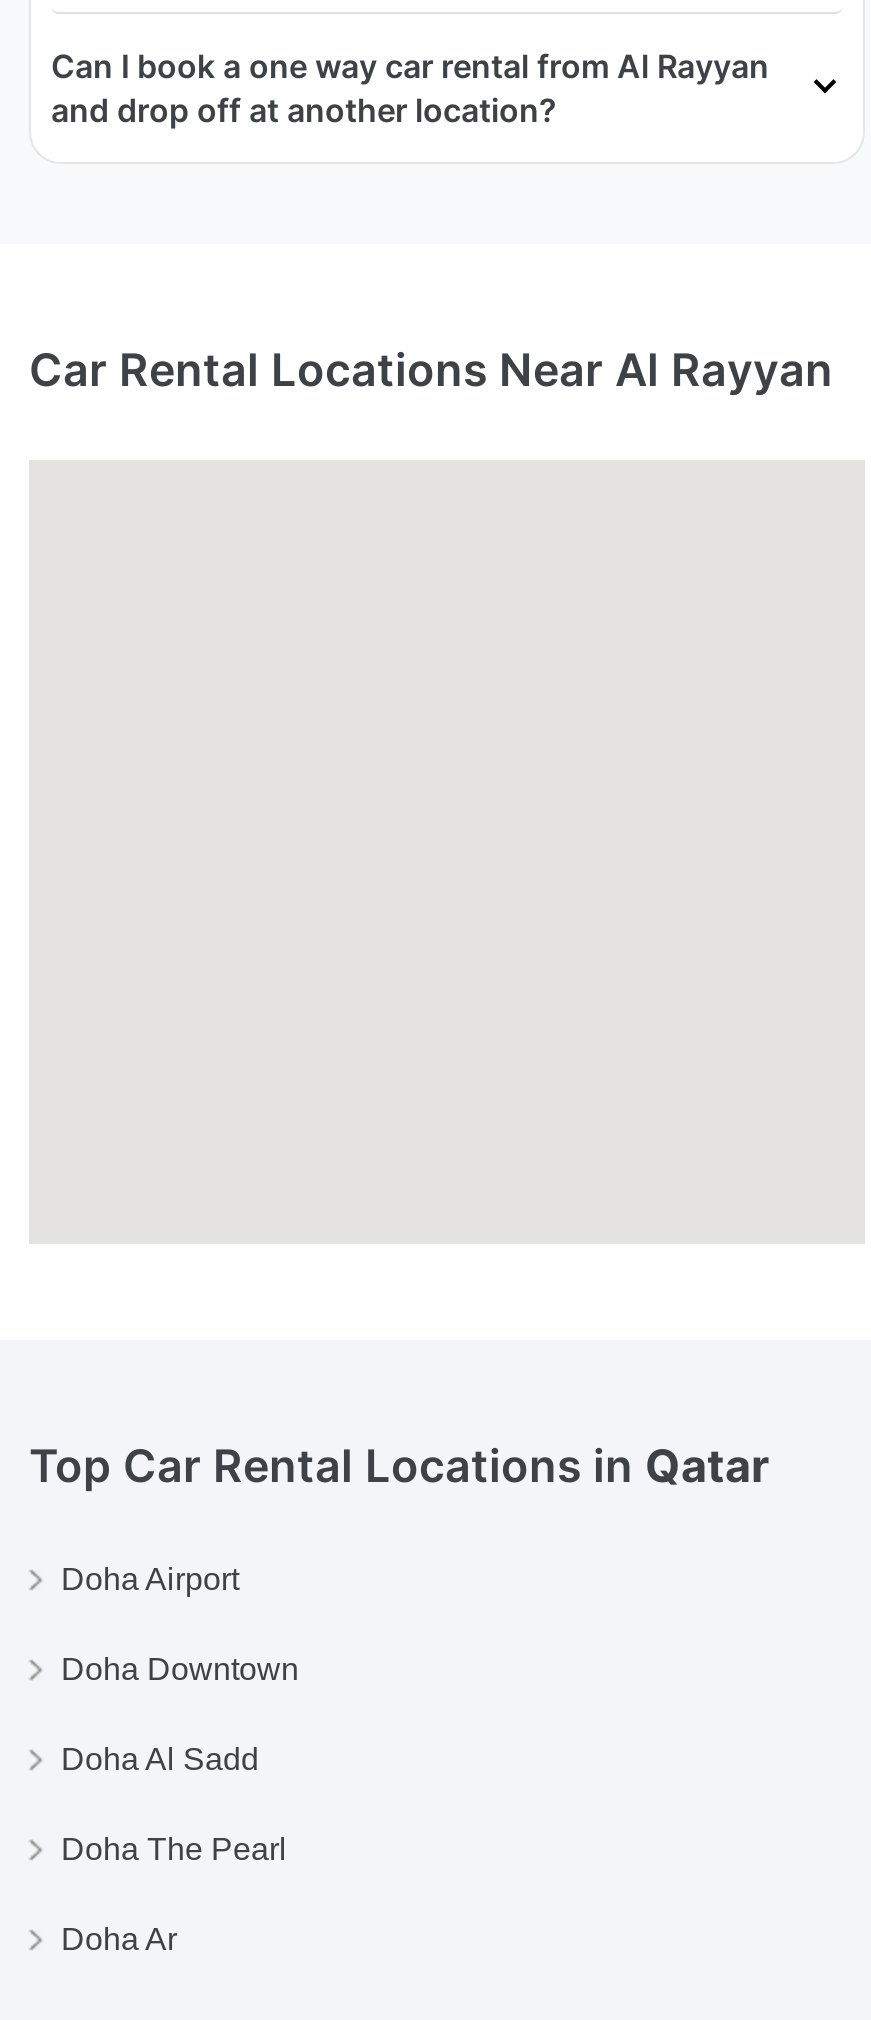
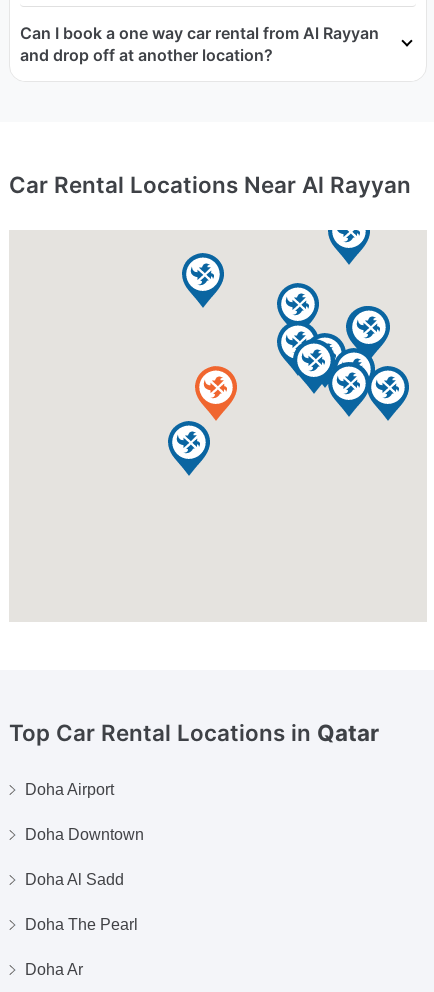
none -> [167,365,238,476] [image]
none -> [181,252,225,308] [image]
none -> [276,282,410,421] [image]
none -> [327,229,371,265] [image]

